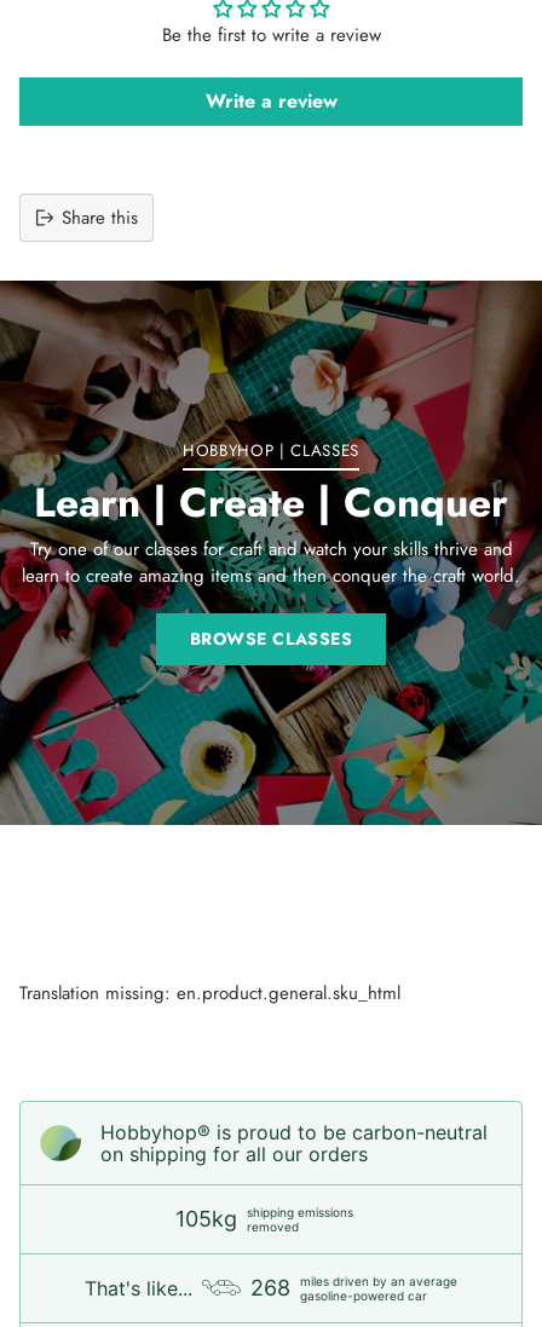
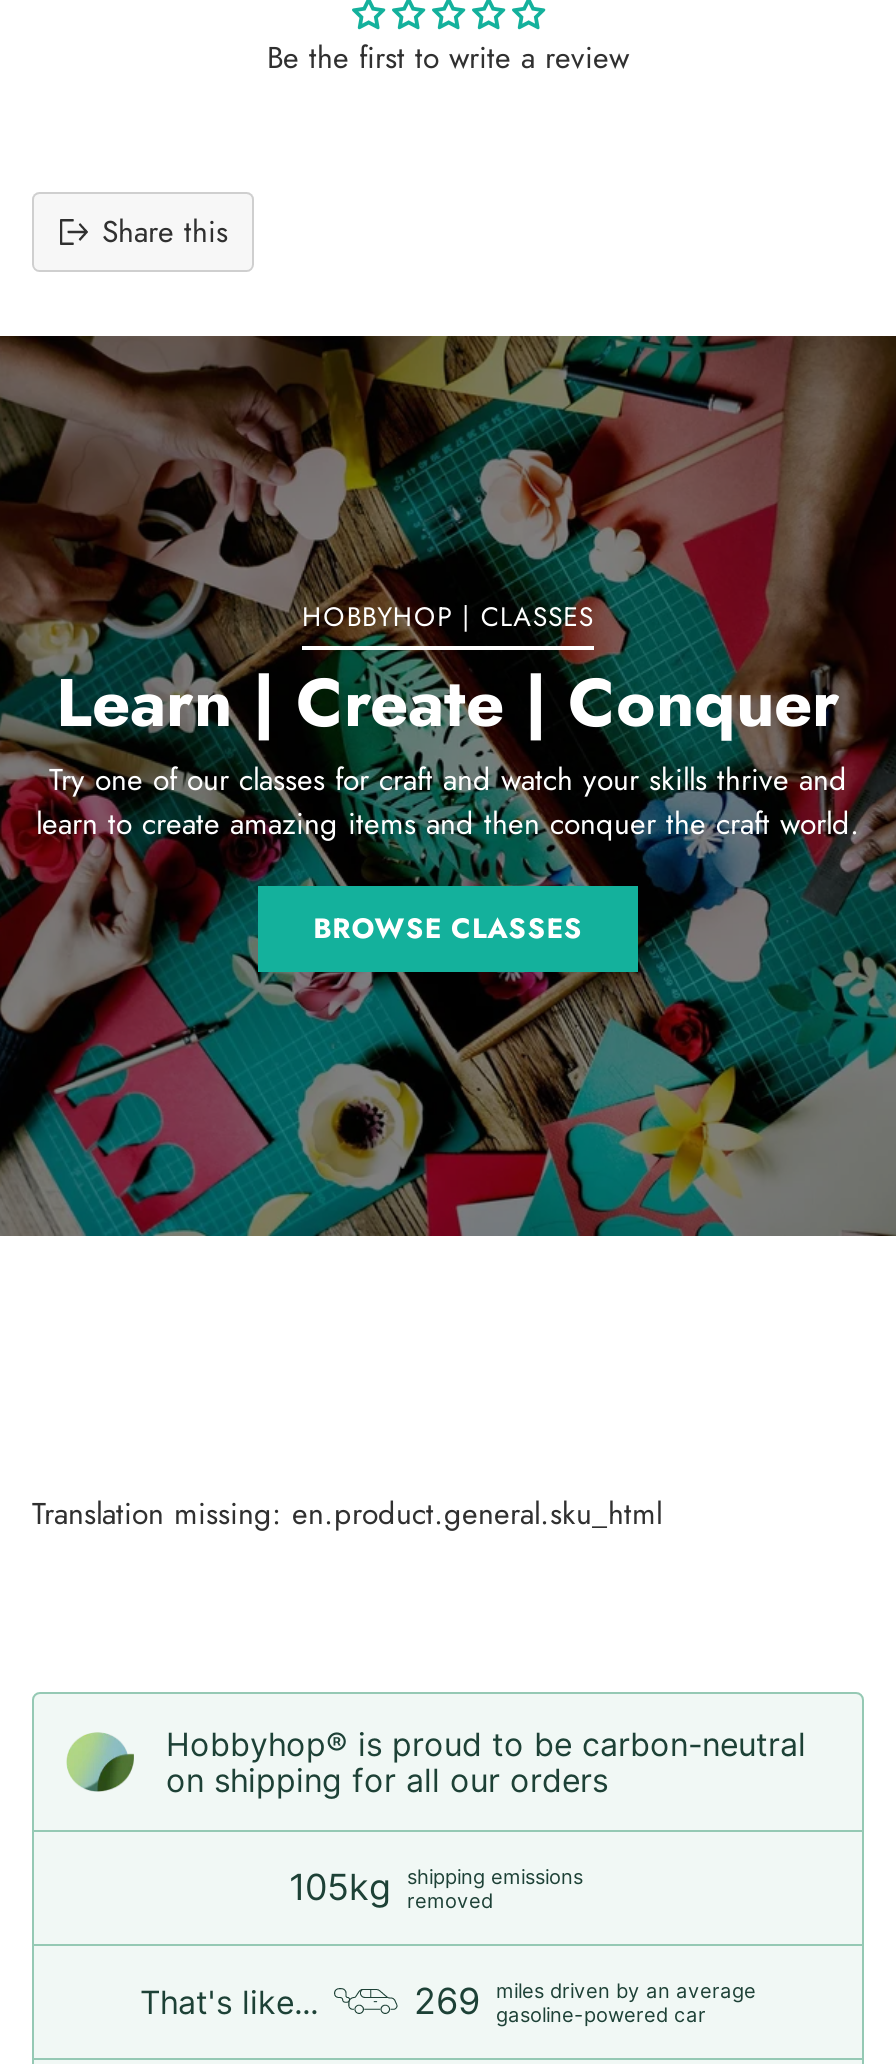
[205,87,337,115] Write a review -> none
[250,1273,457,1302] 268 miles driven by an average gasoline-powered car -> [414,1977,756,2025] 269 miles driven by an average gasoline-powered car

